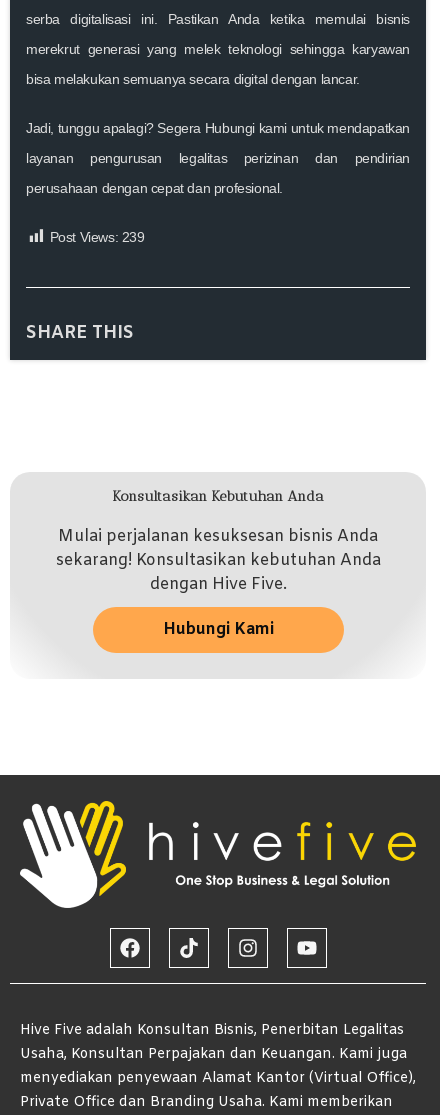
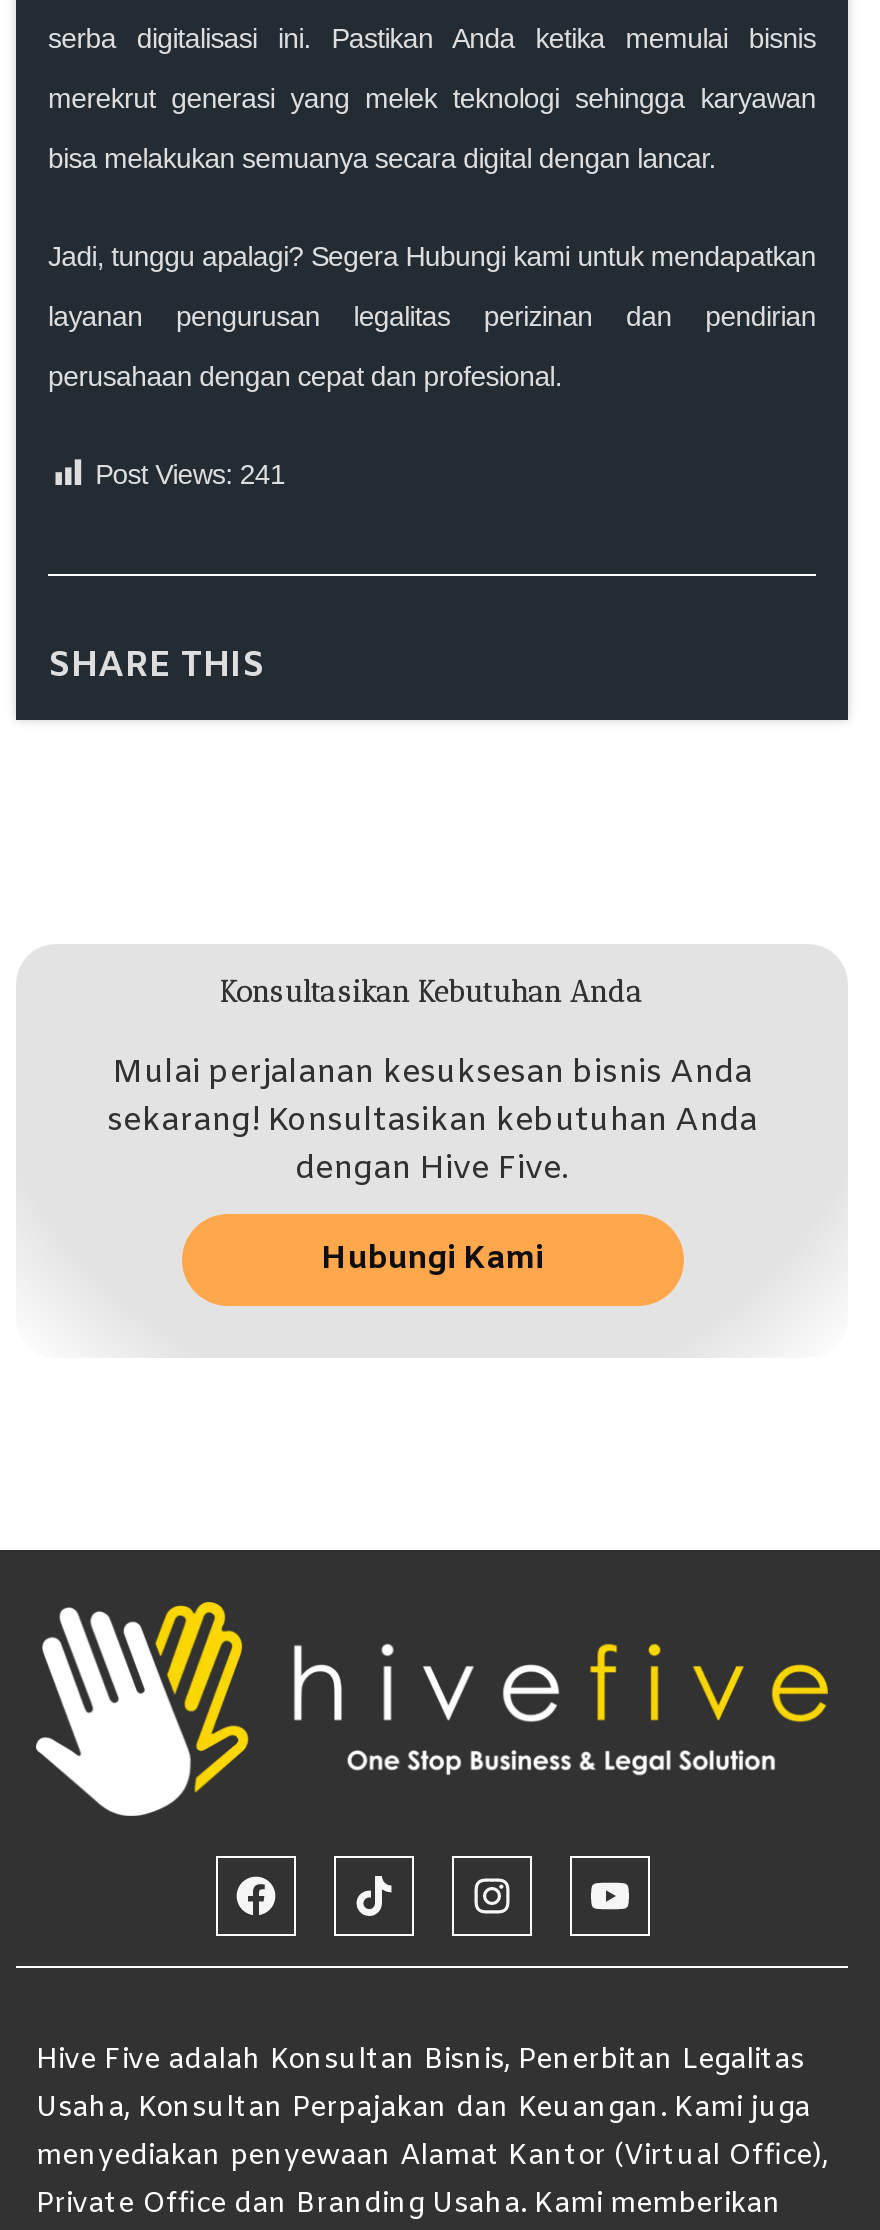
[50,229,145,245] Post Views: 239 -> [95,458,285,490] Post Views: 241

